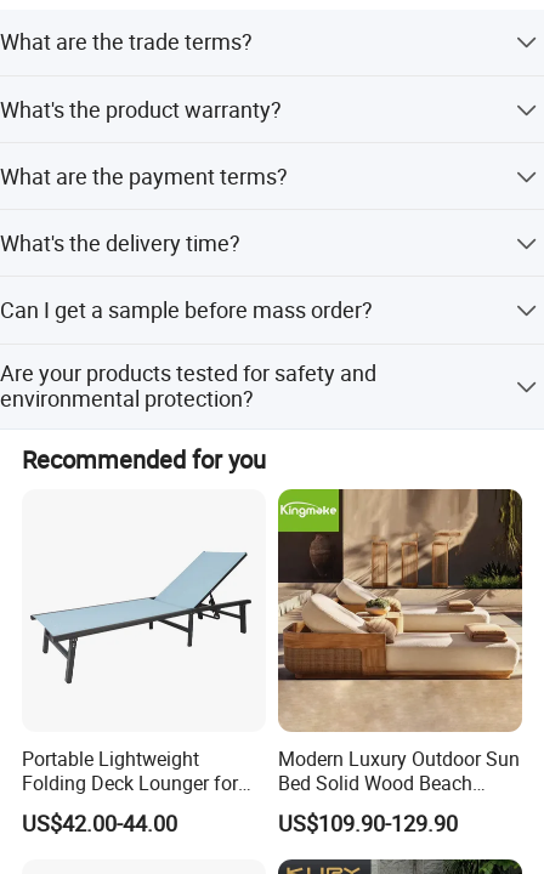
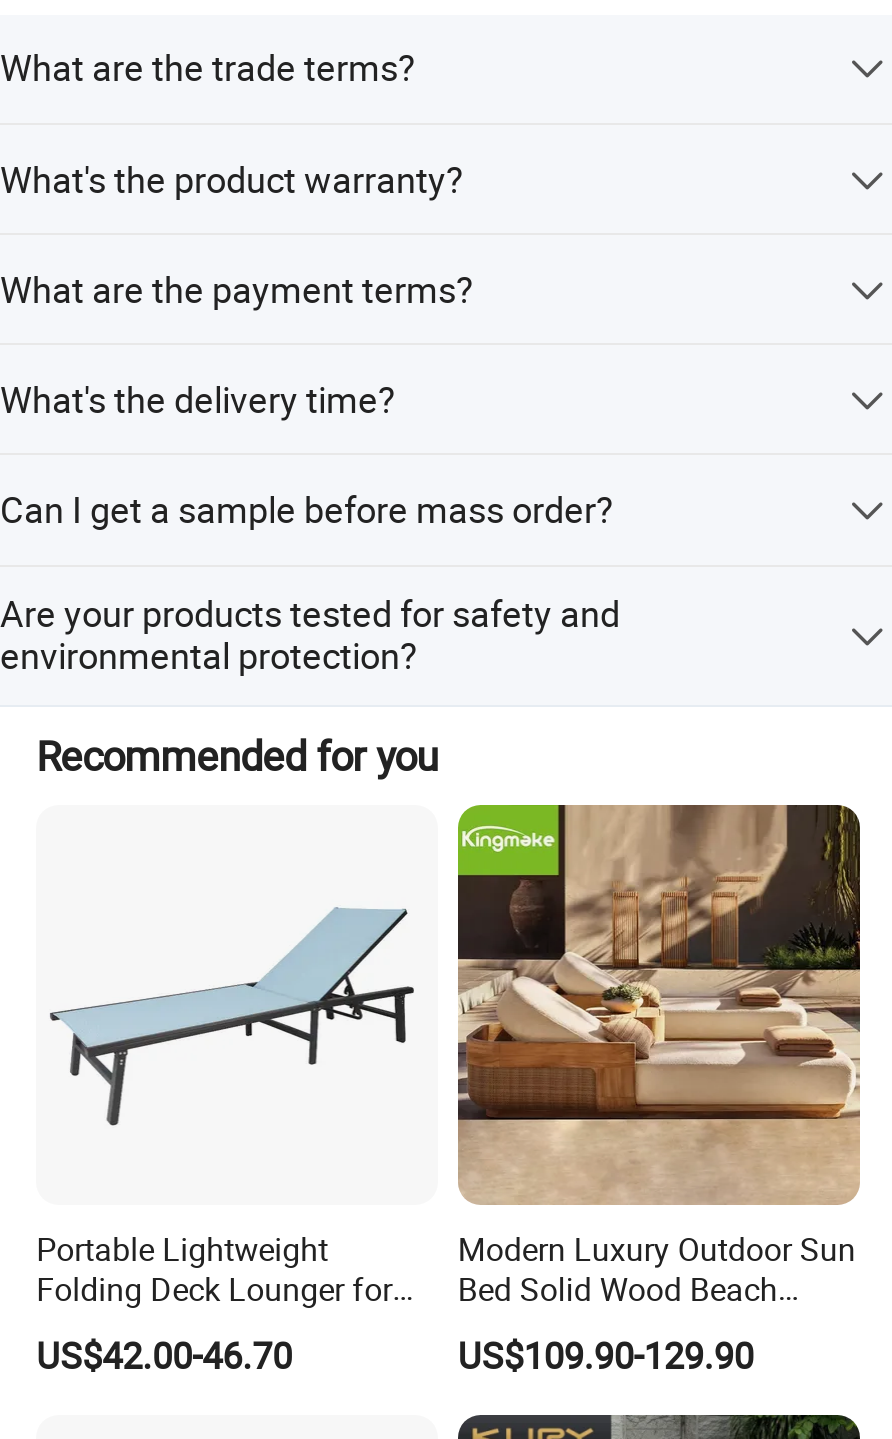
[22,808,177,837] US$42.00-44.00 -> [36,1331,292,1379] US$42.00-46.70

